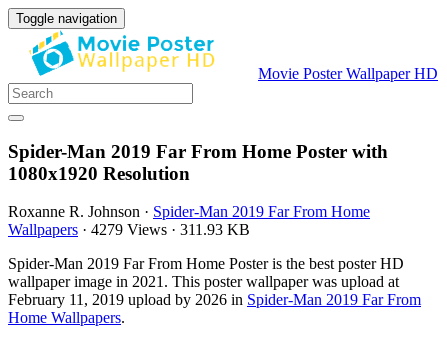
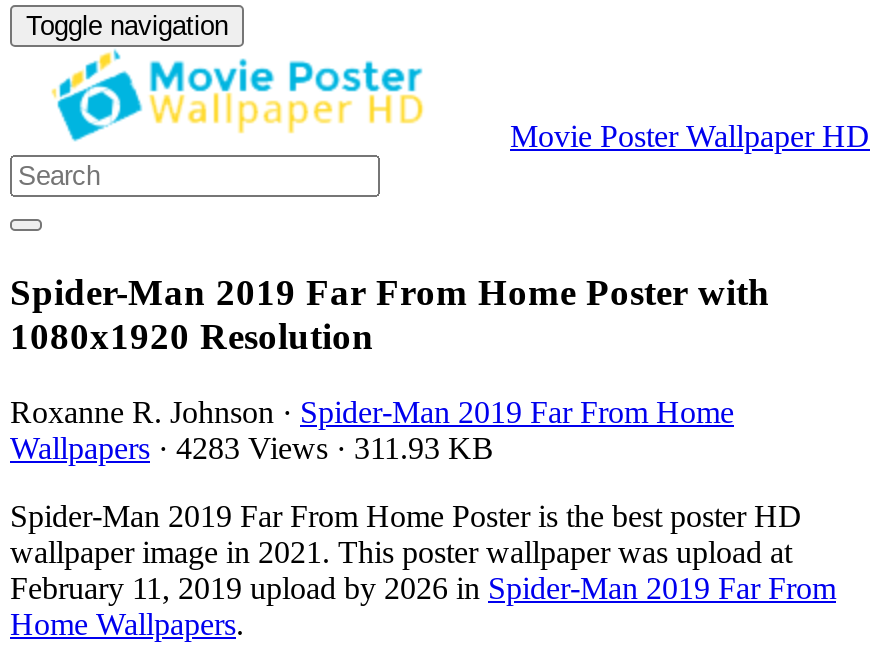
[8,221,250,238] Wallpapers · 4279 Views · 311.93 KB -> [10,432,494,466] Wallpapers · 4283 Views · 311.93 KB

